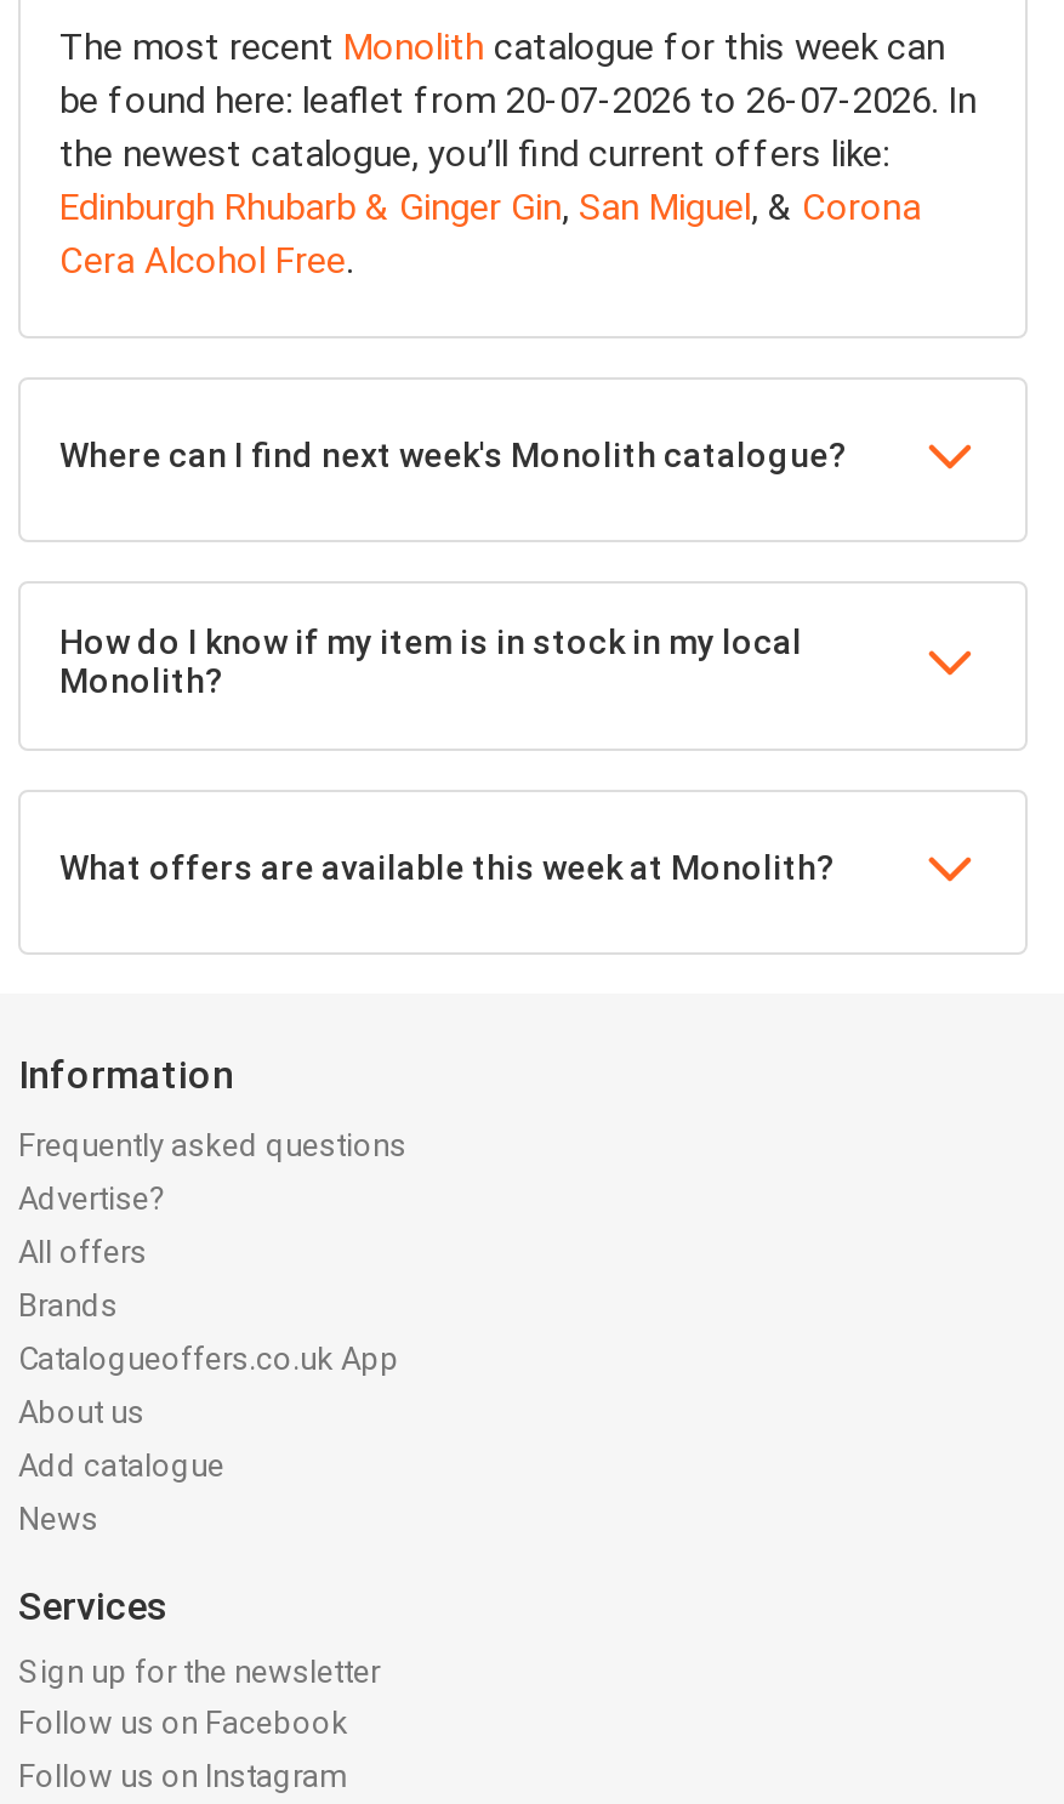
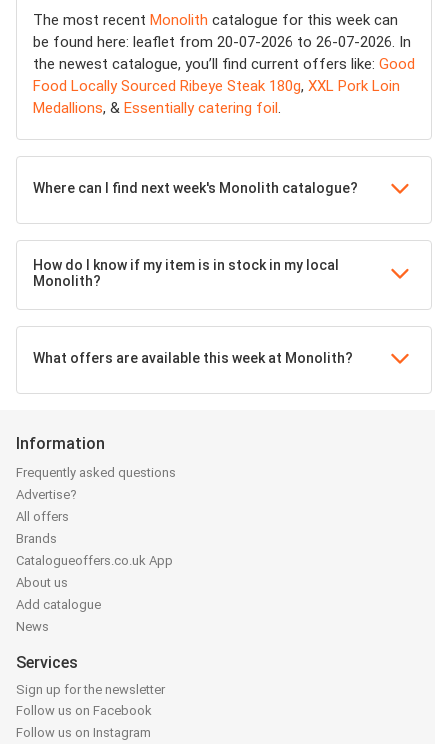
[59,132,921,283] the newest catalogue, you’ll find current offers like: | Edinburgh Rhubarb & Ginger Gin, San Miguel, & Corona | Cera Alcohol Free. -> [33,55,415,117] the newest catalogue, you’ll find current offers like: Good | Food Locally Sourced Ribeye Steak 180g, XXL Pork Loin | Medallions, & Essentially catering foil.

